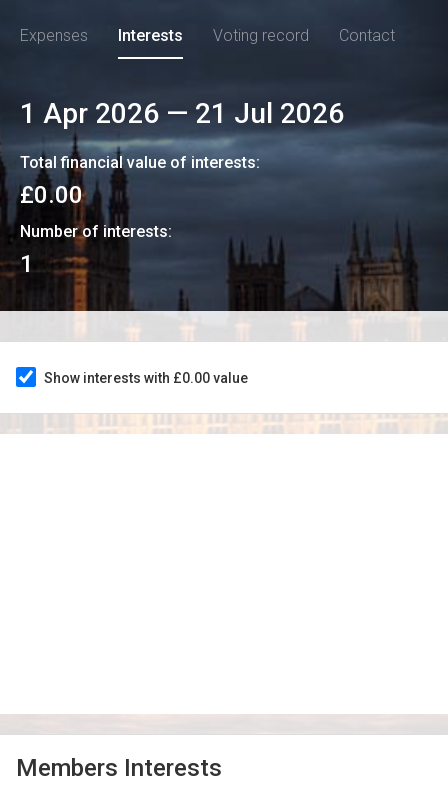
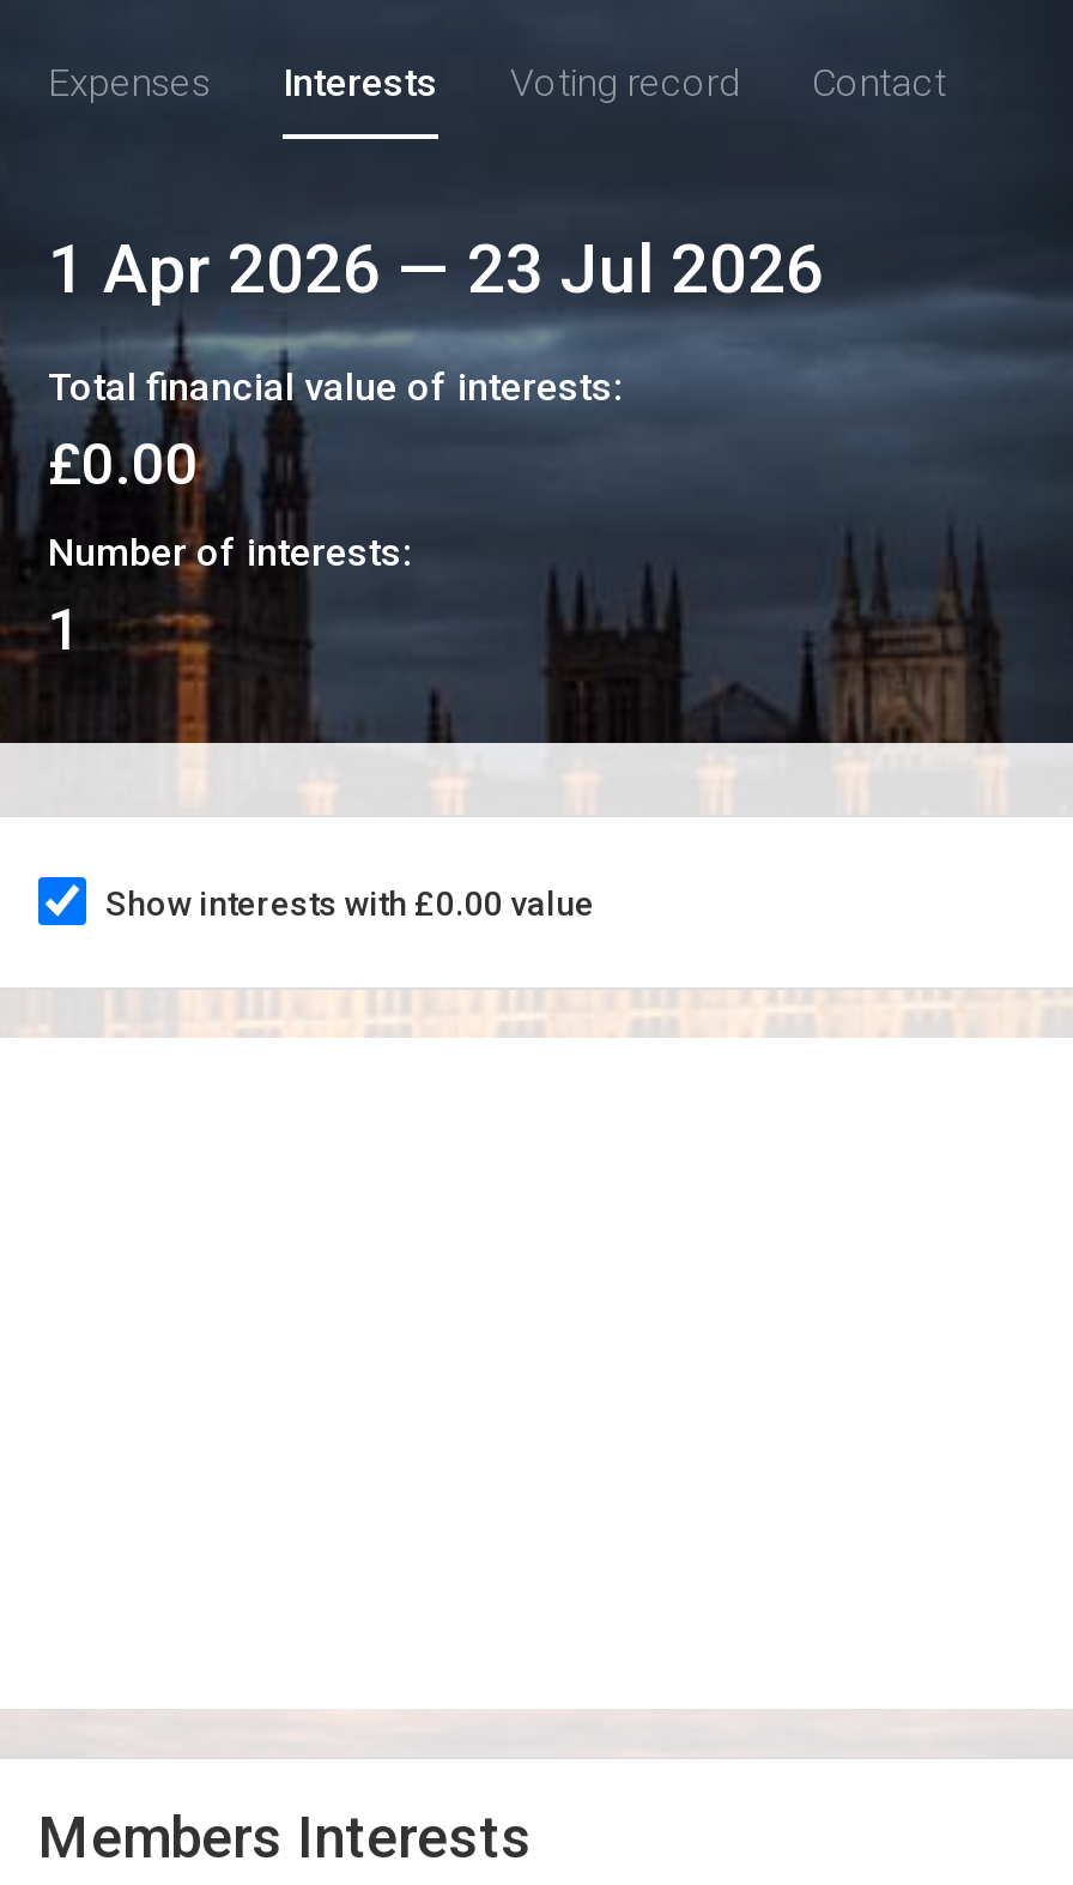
[20,97,344,130] 1 Apr 2026 — 21 Jul 2026 -> [48,230,824,309] 1 Apr 2026 — 23 Jul 2026

